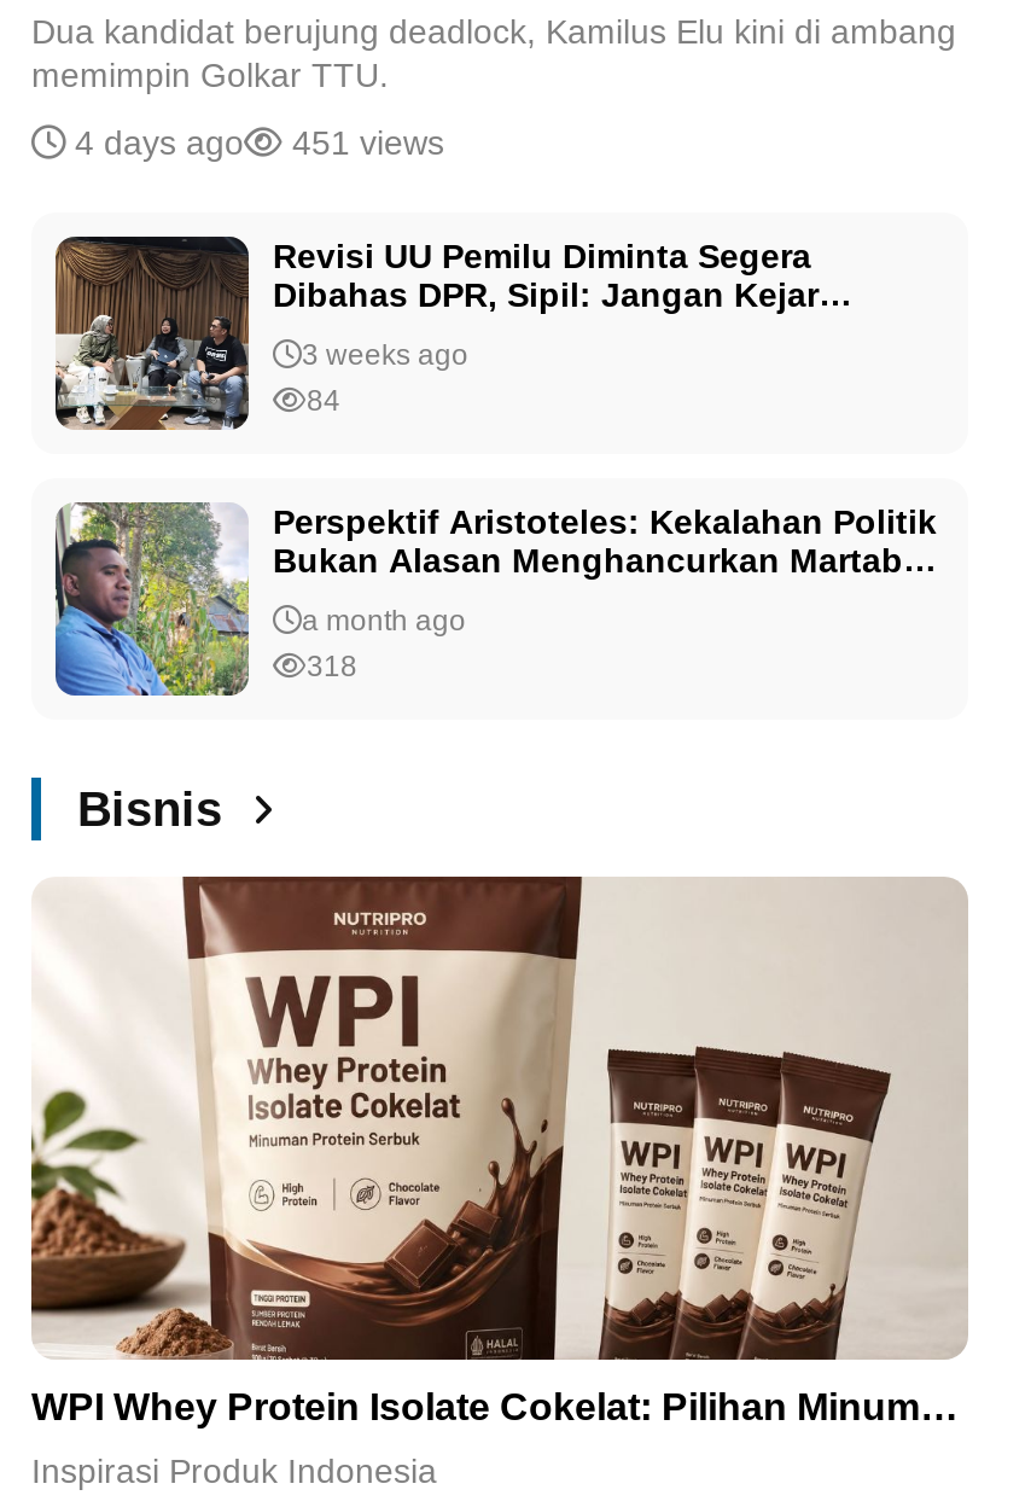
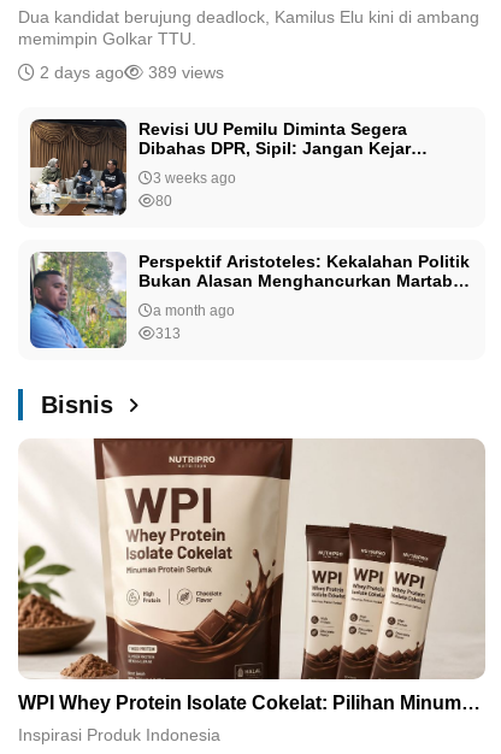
[65,122,244,161] 4 days ago -> [35,62,124,82] 2 days ago
[282,122,444,161] 451 views -> [143,62,224,82] 389 views
[307,383,340,417] 84 -> [155,192,172,209] 80
[307,649,357,683] 318 -> [155,325,181,342] 313

